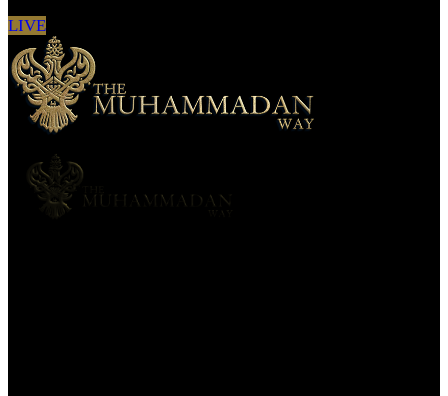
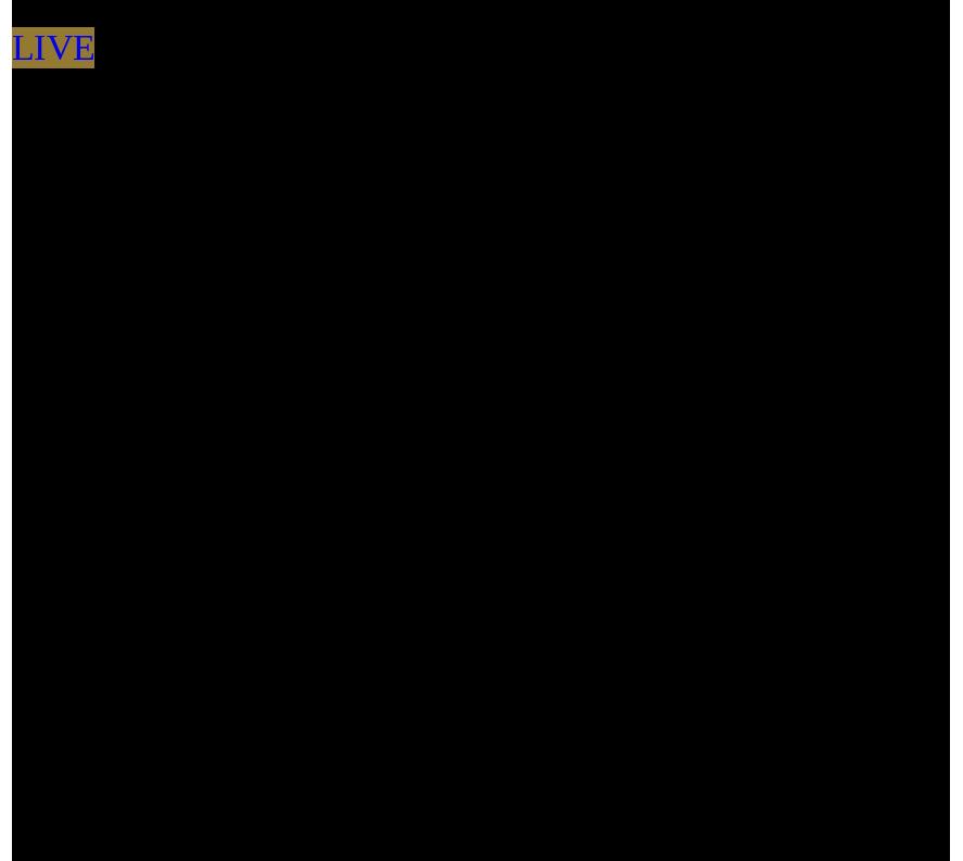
[11,36,314,133] [image] -> none

